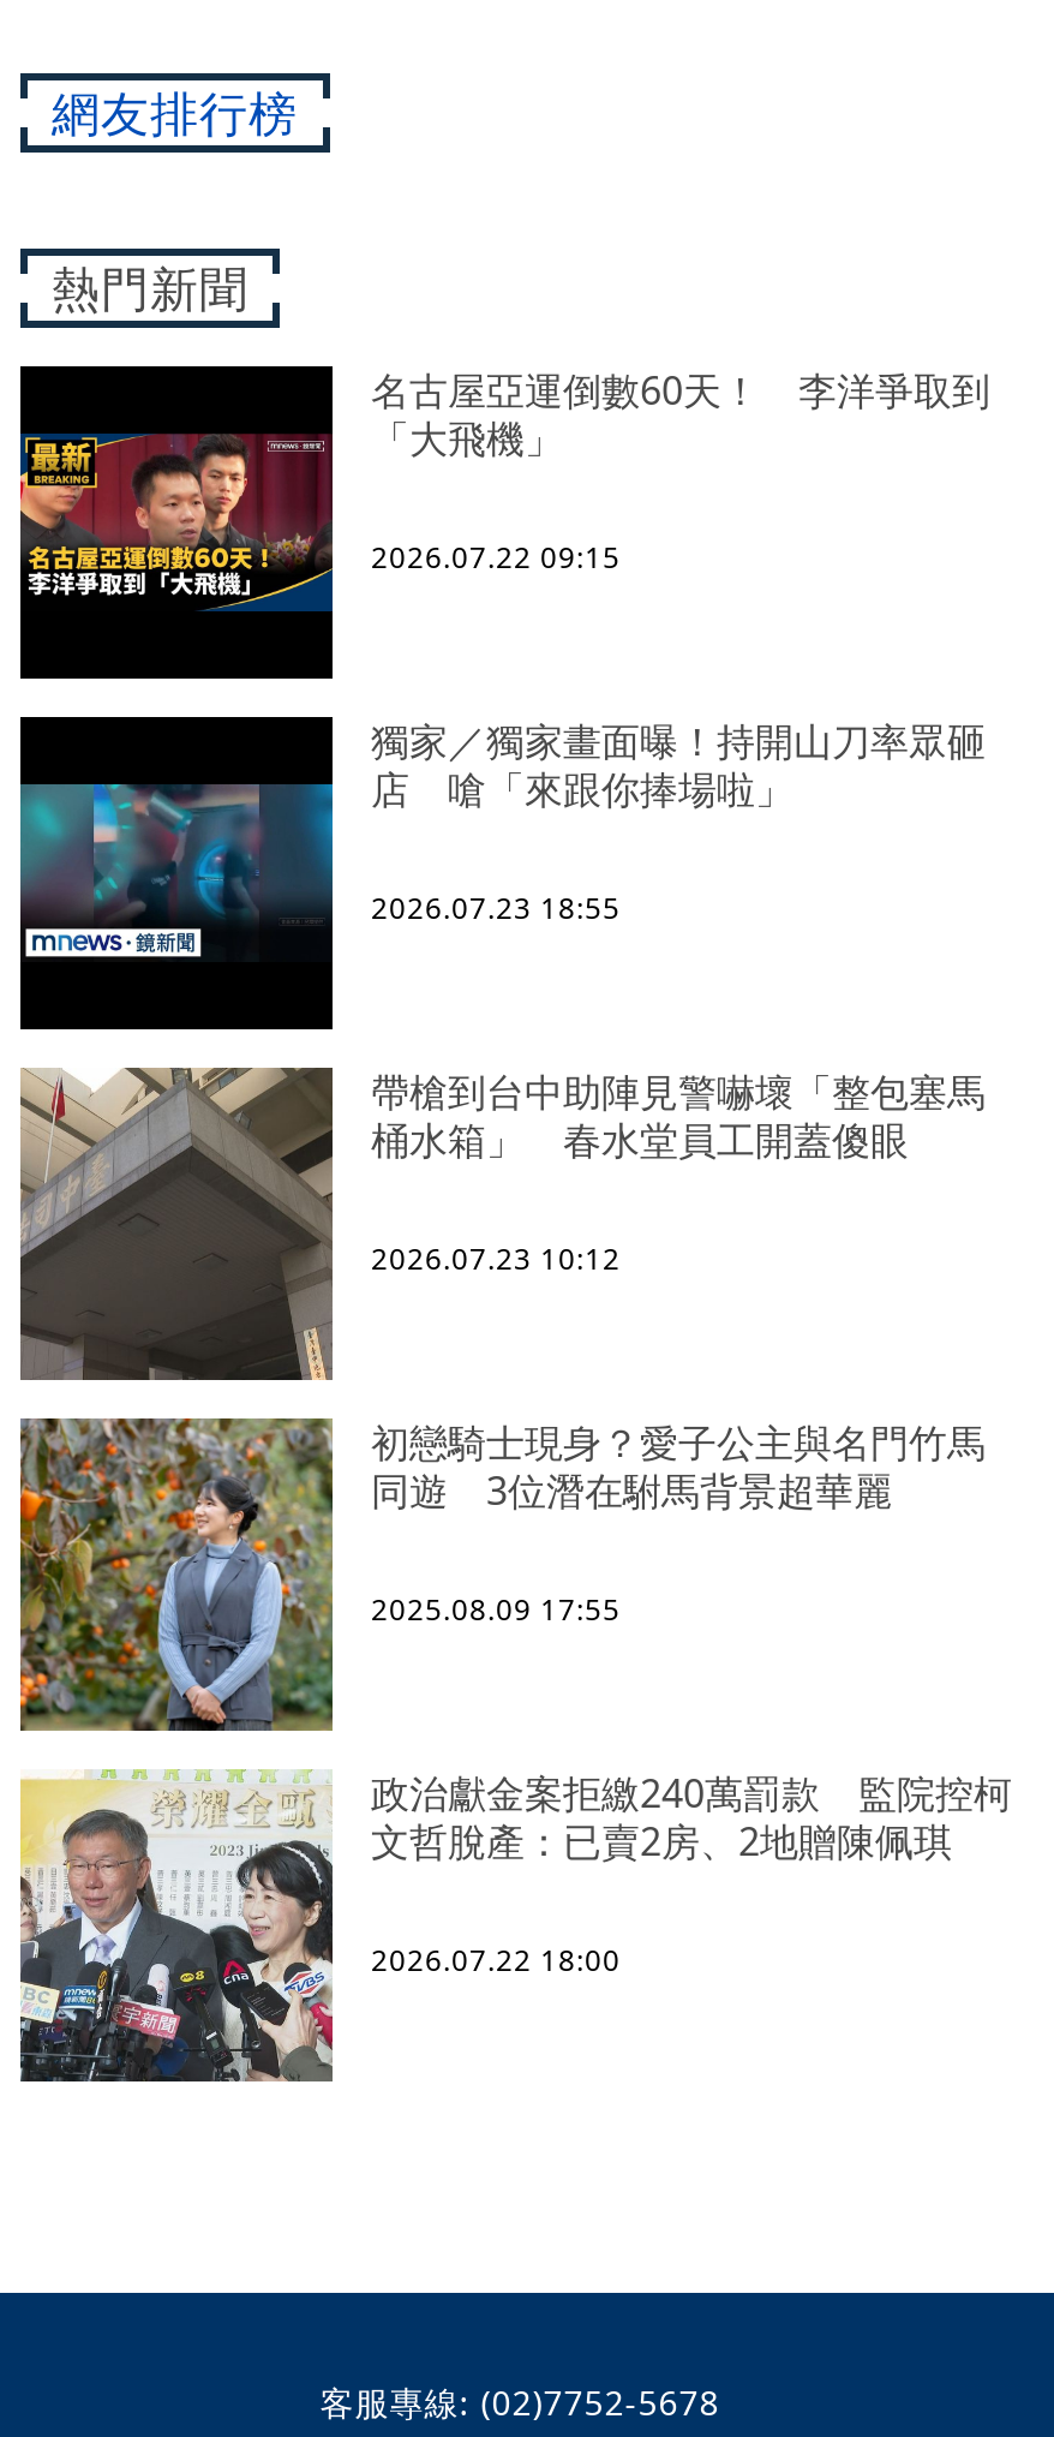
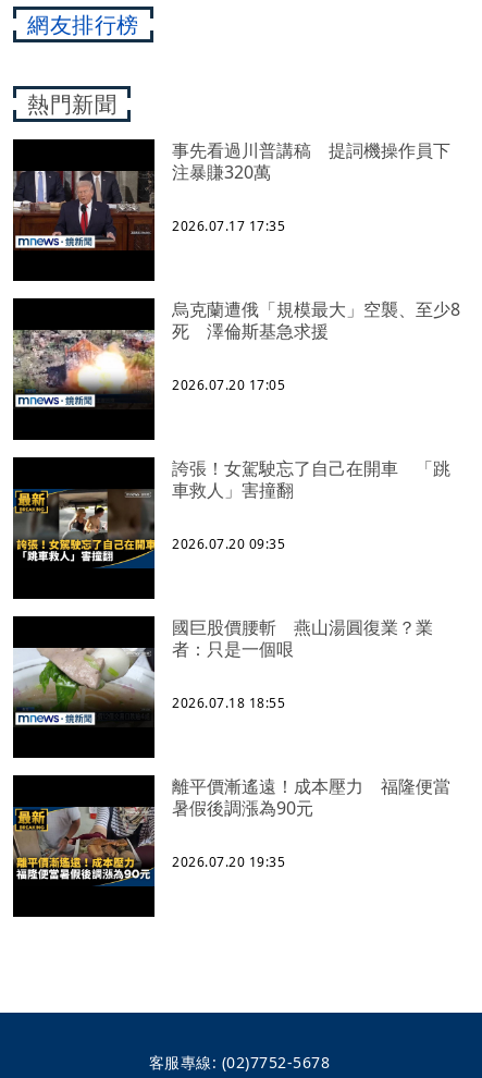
[18,364,990,611] [image] | 名古屋亞運倒數60天！ 李洋爭取到 | 「大飛機」 -> [12,138,450,250] [image] | 事先看過川普講稿 提詞機操作員下 | 注暴賺320萬
[371,537,621,578] 2026.07.22 09:15 -> [172,217,285,235] 2026.07.17 17:35
[18,715,986,926] [image] | 獨家／獨家畫面曝！持開山刀率眾砸 | 店 嗆「來跟你捧場啦」 -> [12,297,460,394] [image] | 烏克蘭遭俄「規模最大」空襲、至少8 | 死 澤倫斯基急求援
[371,888,621,929] 2026.07.23 18:55 -> [172,376,285,394] 2026.07.20 17:05
[18,1065,986,1382] [image] | 帶槍到台中助陣見警嚇壞「整包塞馬 | 桶水箱」 春水堂員工開蓋傻眼 -> [12,456,450,600] [image] | 誇張！女駕駛忘了自己在開車 「跳 | 車救人」害撞翻
[371,1239,621,1279] 2026.07.23 10:12 -> [172,535,285,553] 2026.07.20 09:35
[18,1416,986,1733] [image] | 初戀騎士現身？愛子公主與名門竹馬 | 同遊 3位潛在駙馬背景超華麗 -> [12,615,433,759] [image] | 國巨股價腰斬 燕山湯圓復業？業 | 者：只是一個哏
[371,1589,621,1630] 2025.08.09 17:55 -> [172,694,285,712] 2026.07.18 18:55
[18,1767,1012,2084] [image] | 政治獻金案拒繳240萬罰款 監院控柯 | 文哲脫產：已賣2房、2地贈陳佩琪 -> [12,774,450,918] [image] | 離平價漸遙遠！成本壓力 福隆便當 | 暑假後調漲為90元
[371,1940,621,1981] 2026.07.22 18:00 -> [172,853,285,871] 2026.07.20 19:35

